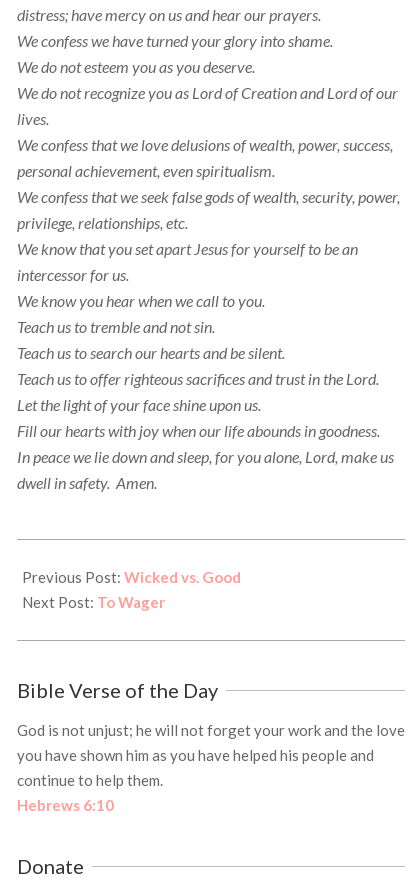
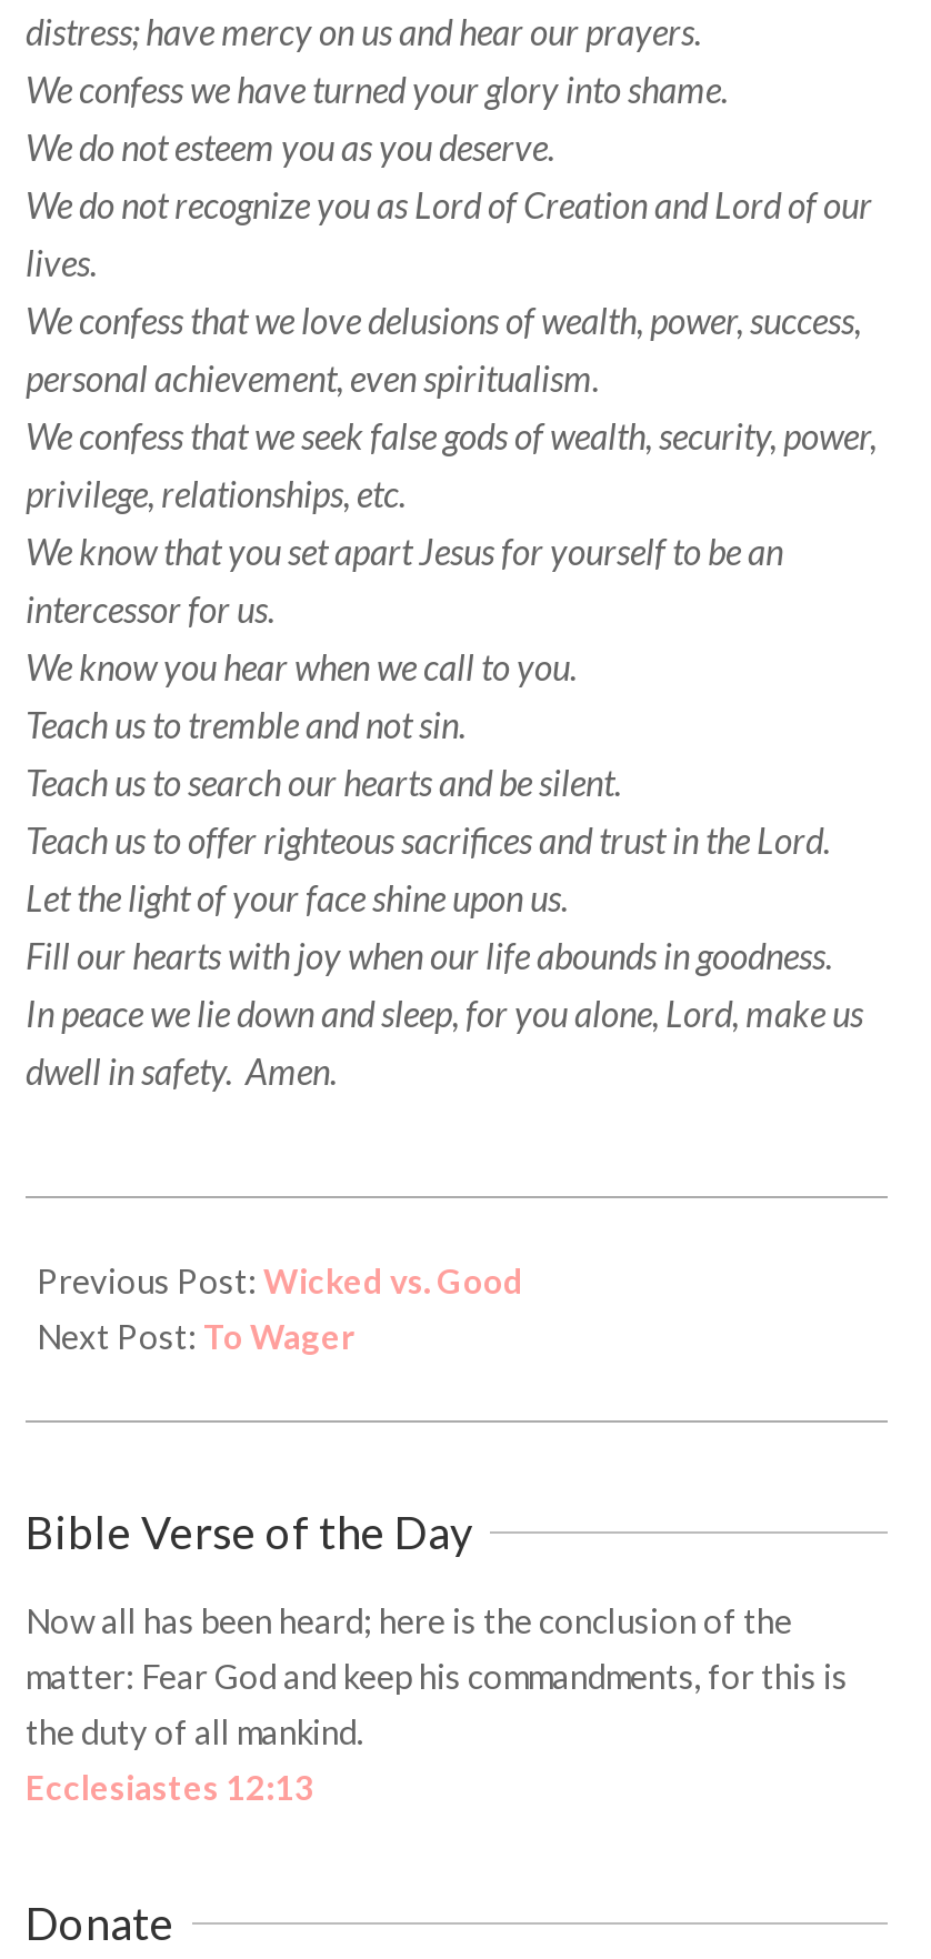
[17,721,405,814] God is not unjust; he will not forget your work and the love | you have shown him as you have helped his people and | continue to help them. | Hebrews 6:10 -> [26,1600,848,1806] Now all has been heard; here is the conclusion of the | matter: Fear God and keep his commandments, for this is | the duty of all mankind. | Ecclesiastes 12:13

